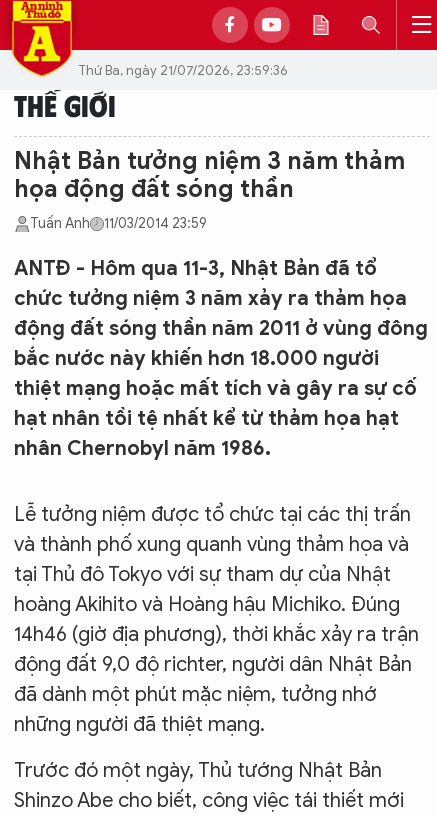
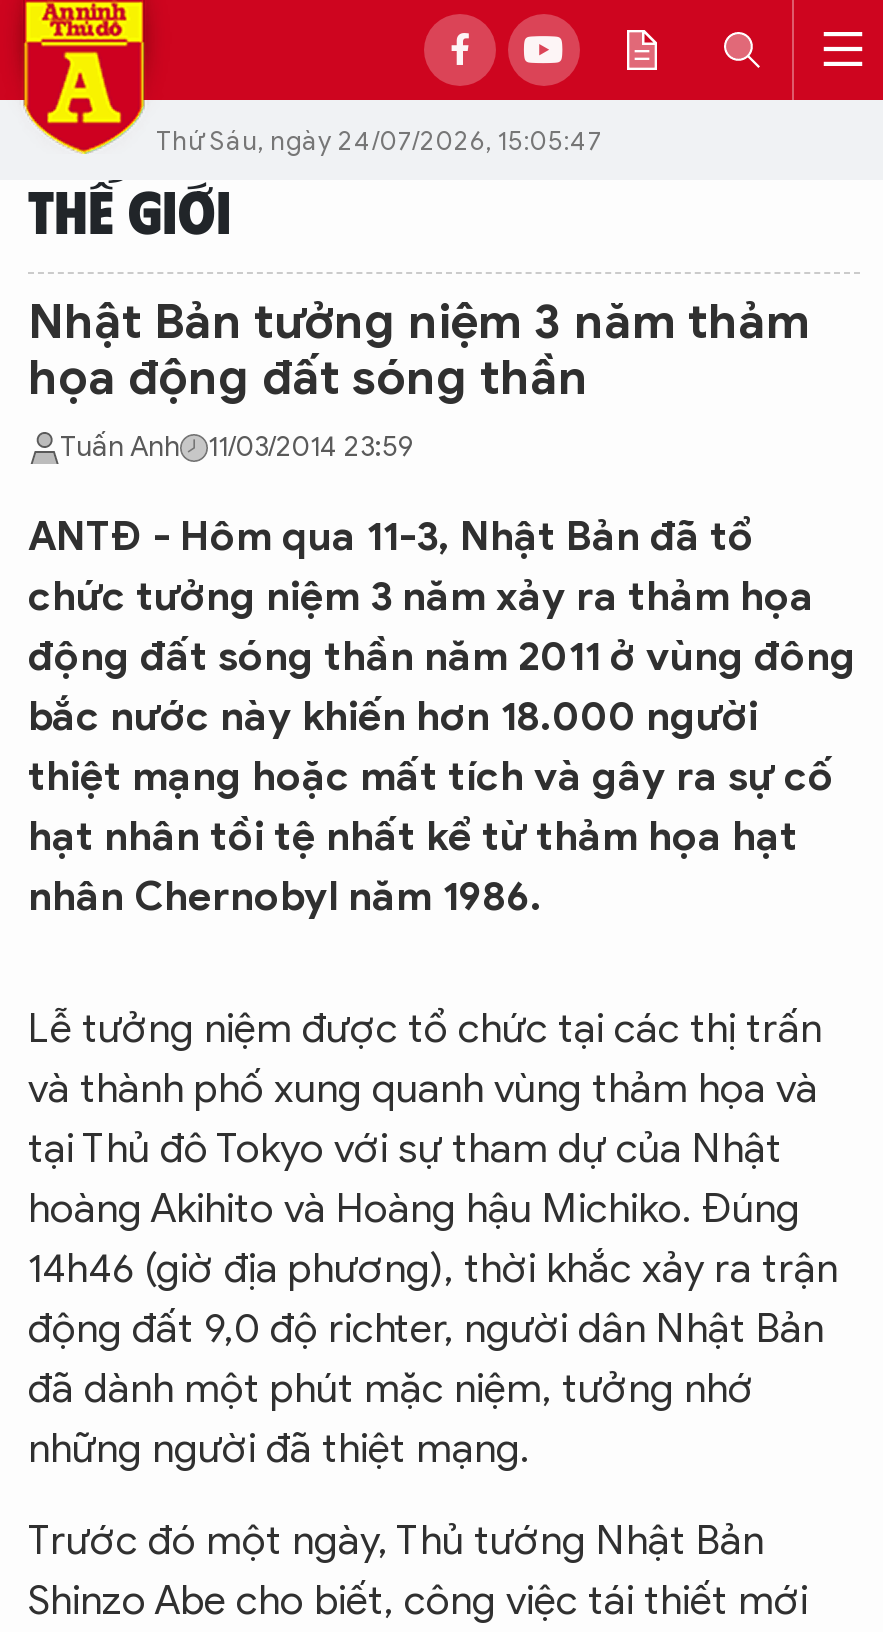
[78,61,288,78] Thứ Ba, ngày 21/07/2026, 23:59:36 -> [156,123,604,157] Thứ Sáu, ngày 24/07/2026, 15:05:47

